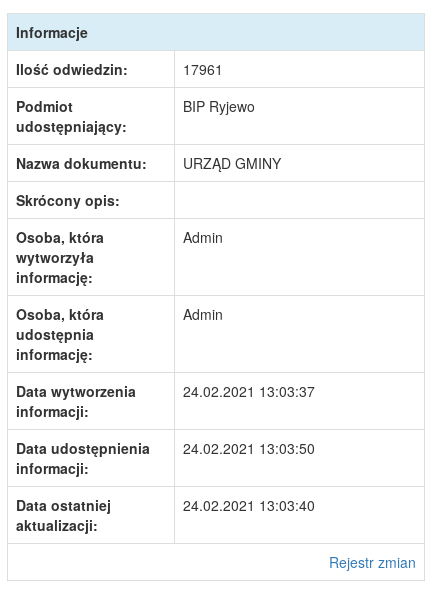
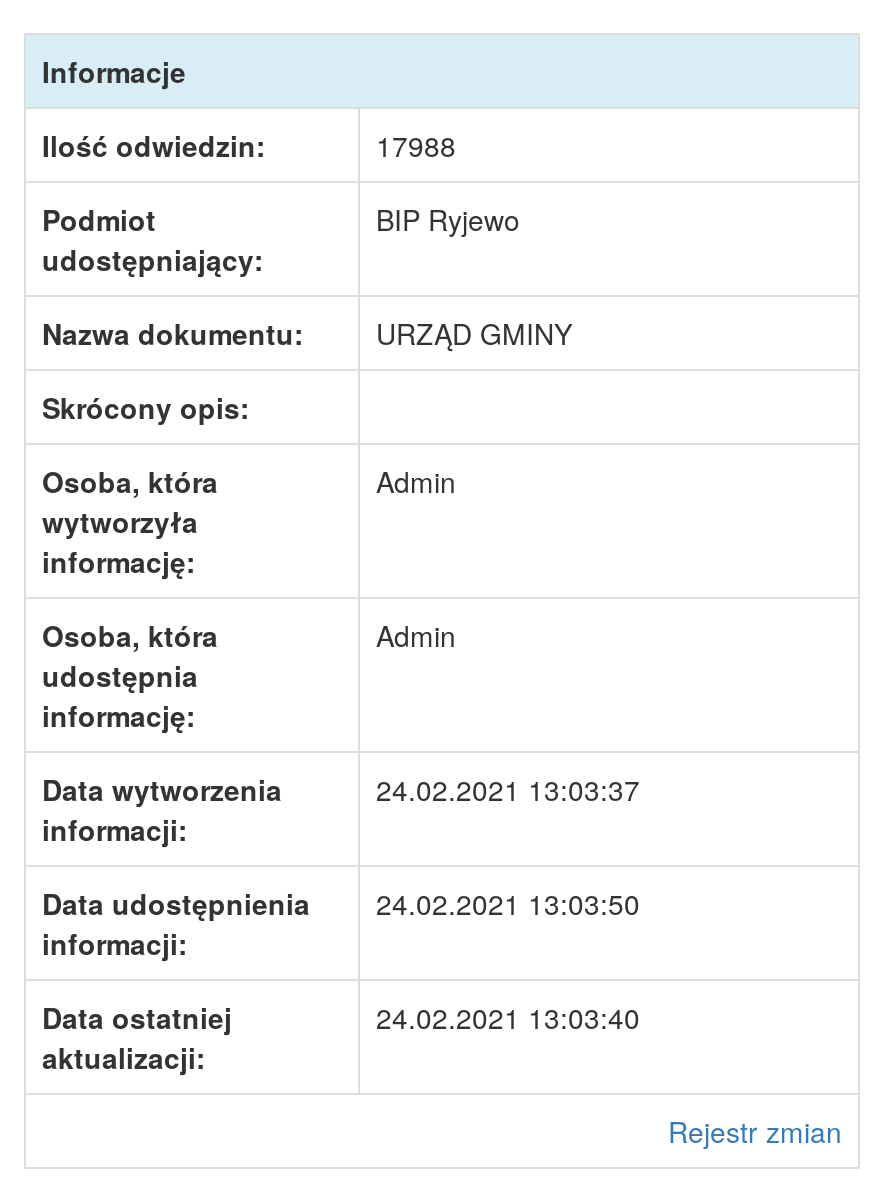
[183,59,223,79] 17961 -> [376,125,456,165] 17988

